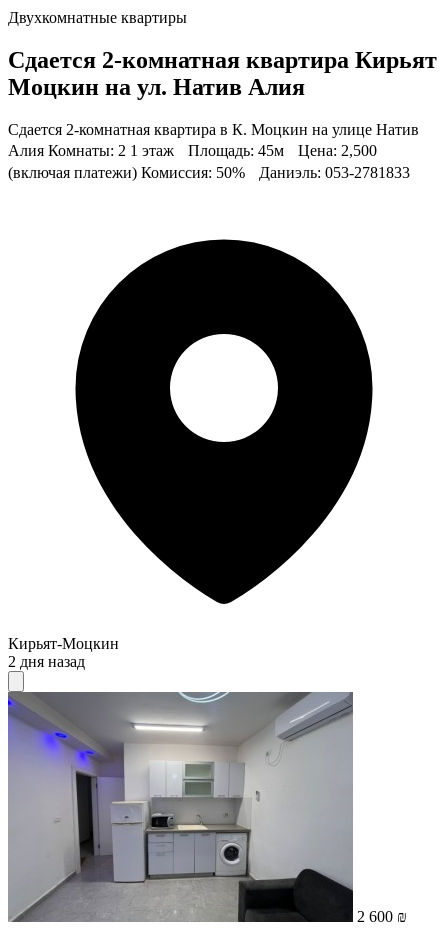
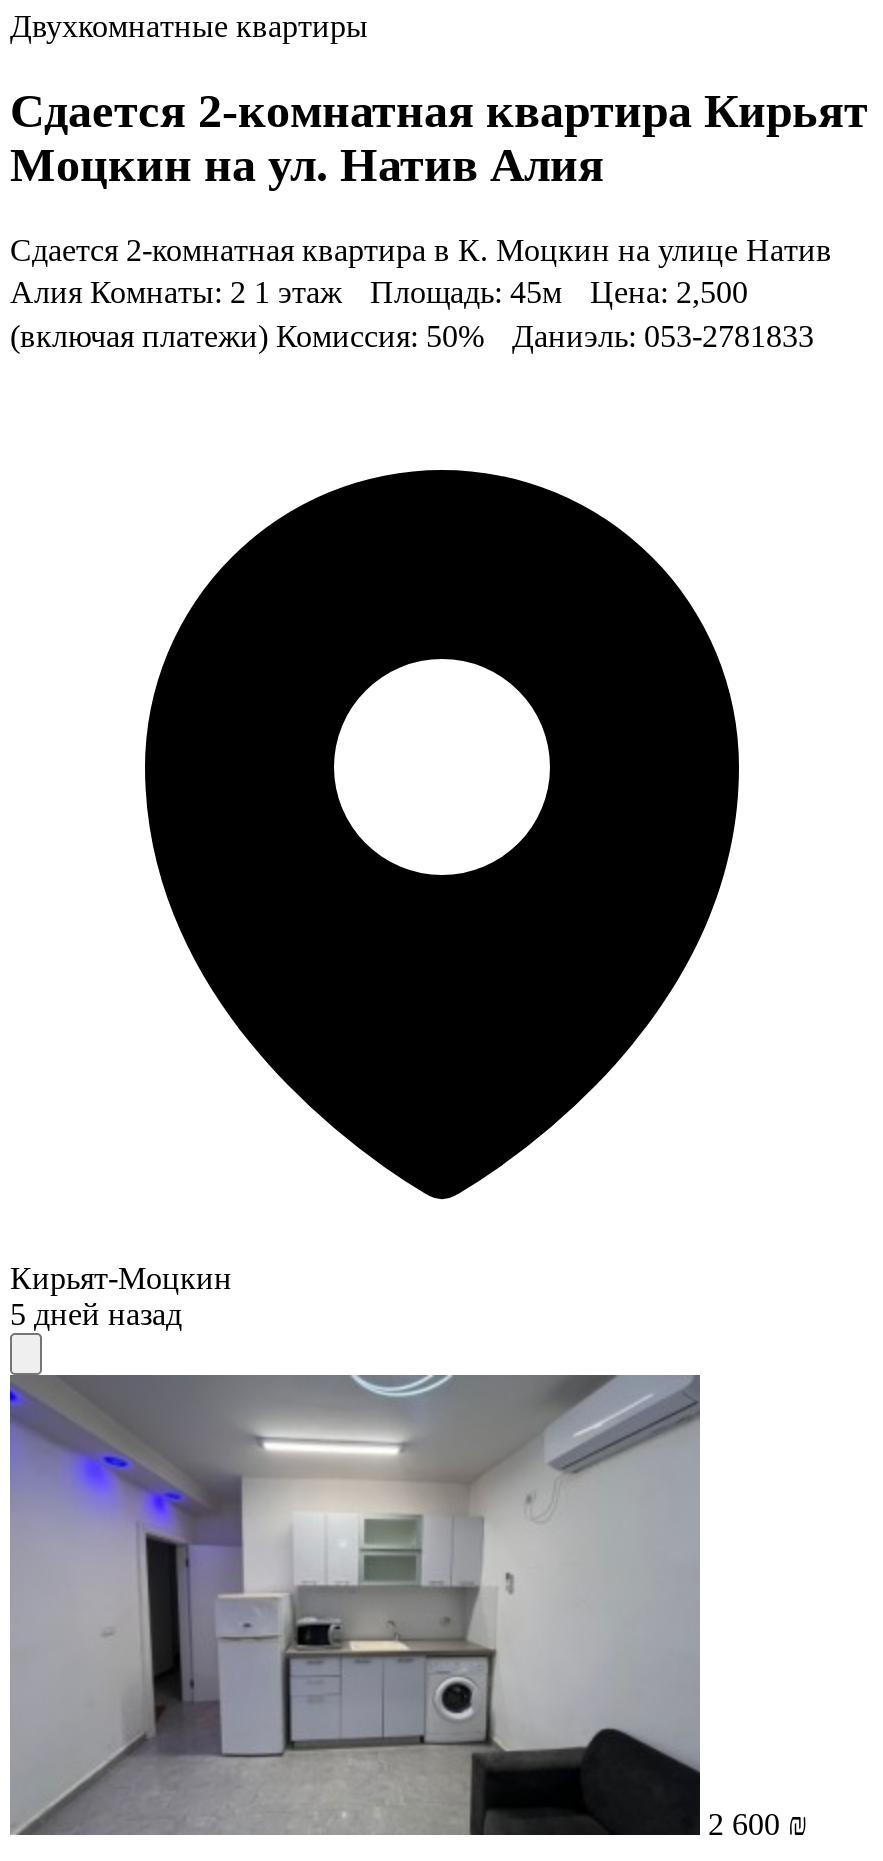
[8,653,85,670] 2 дня назад -> [10,1296,182,1330] 5 дней назад

